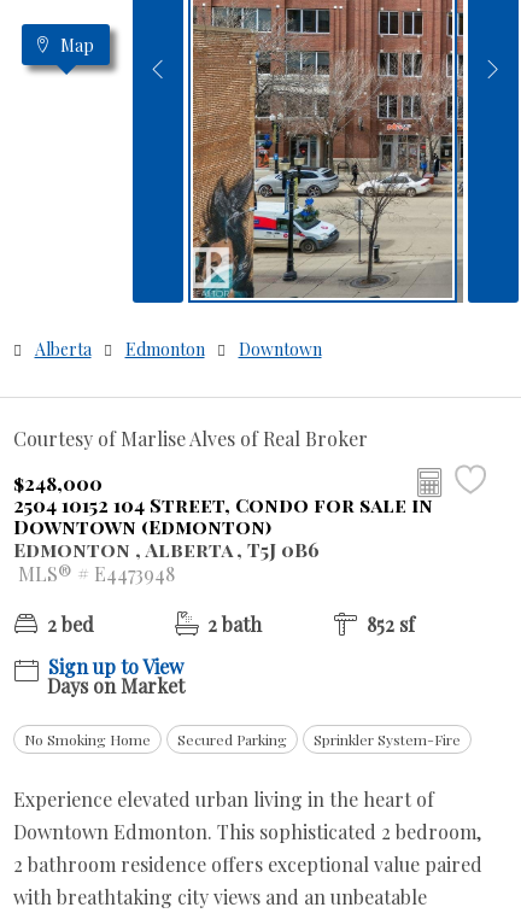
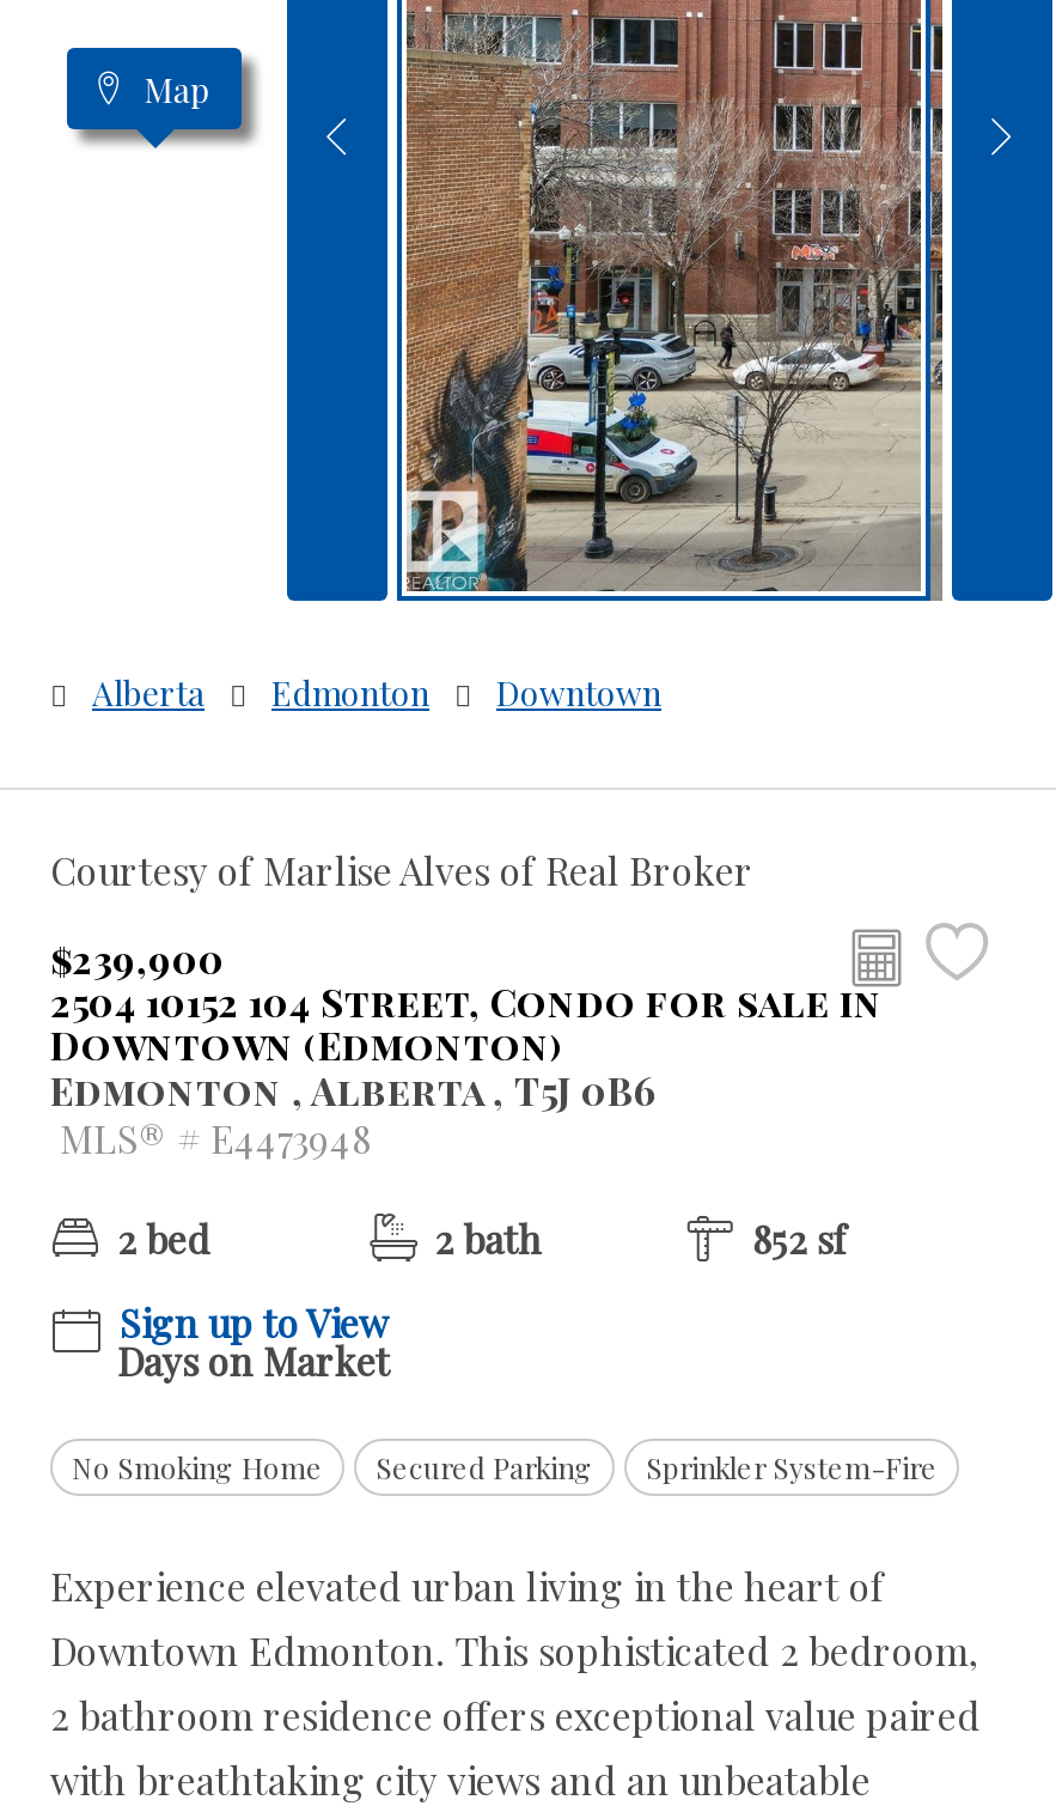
[13,470,103,496] $248,000 -> [50,934,225,984] $239,900

